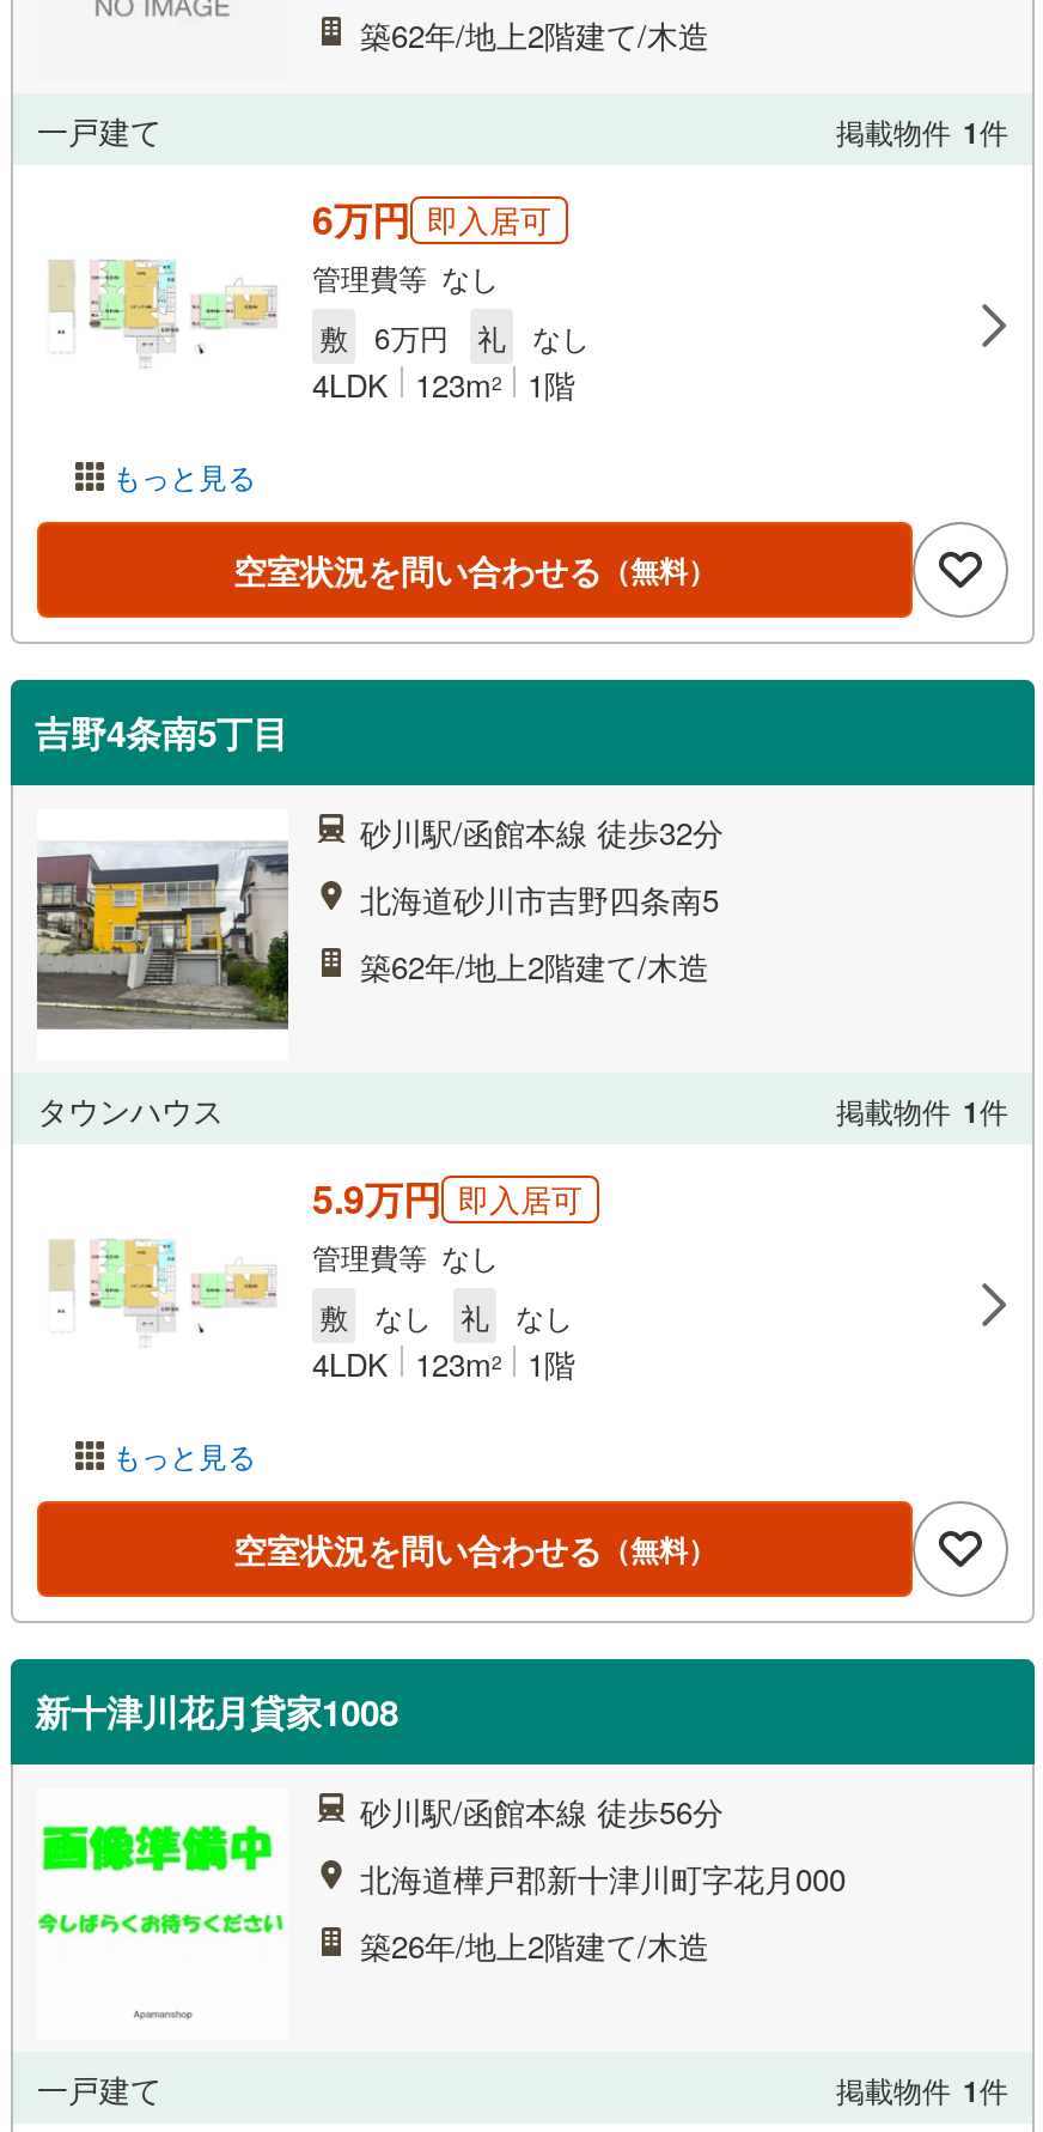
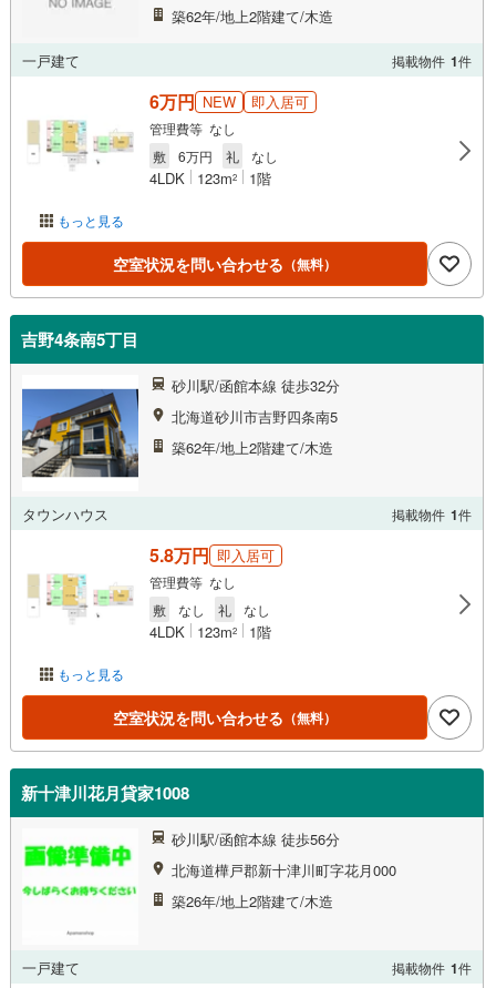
[312,192,551,247] 6万円 即入居可 -> [149,89,309,114] 6万円 NEW | 即入居可
[35,840,291,1029] [image] -> [21,388,138,477] [image]
[312,1171,583,1226] 5.9万円 即入居可 -> [149,542,275,568] 5.8万円 即入居可

